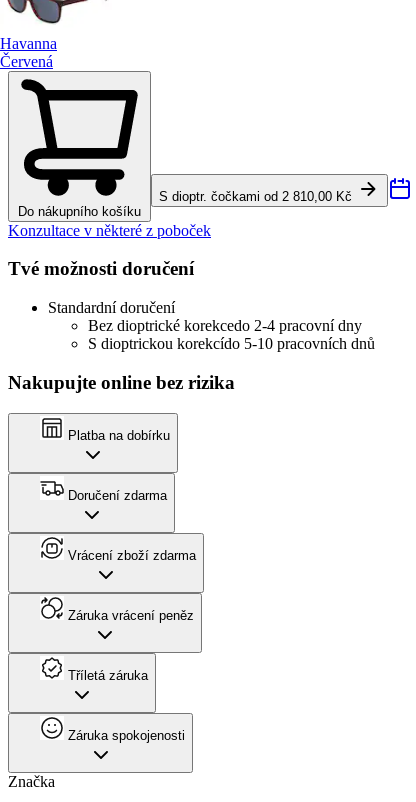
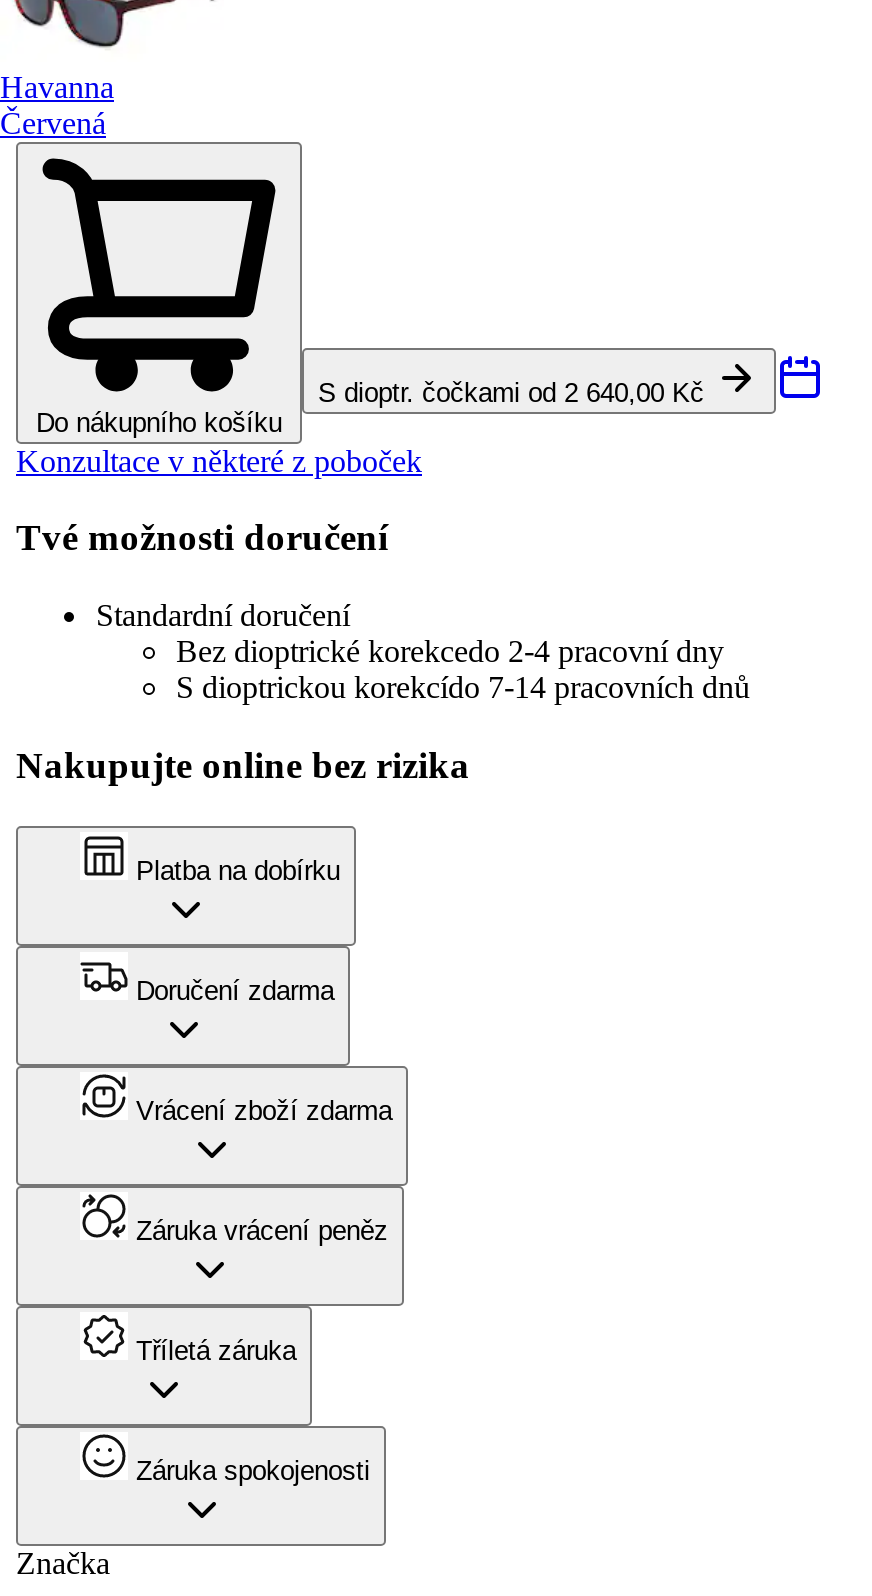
[159,189,356,204] S dioptr. čočkami od 2 810,00 Kč -> [318,377,712,407] S dioptr. čočkami od 2 640,00 Kč
[88,335,375,352] S dioptrickou korekcído 5-10 pracovních dnů -> [176,670,750,704] S dioptrickou korekcído 7-14 pracovních dnů

